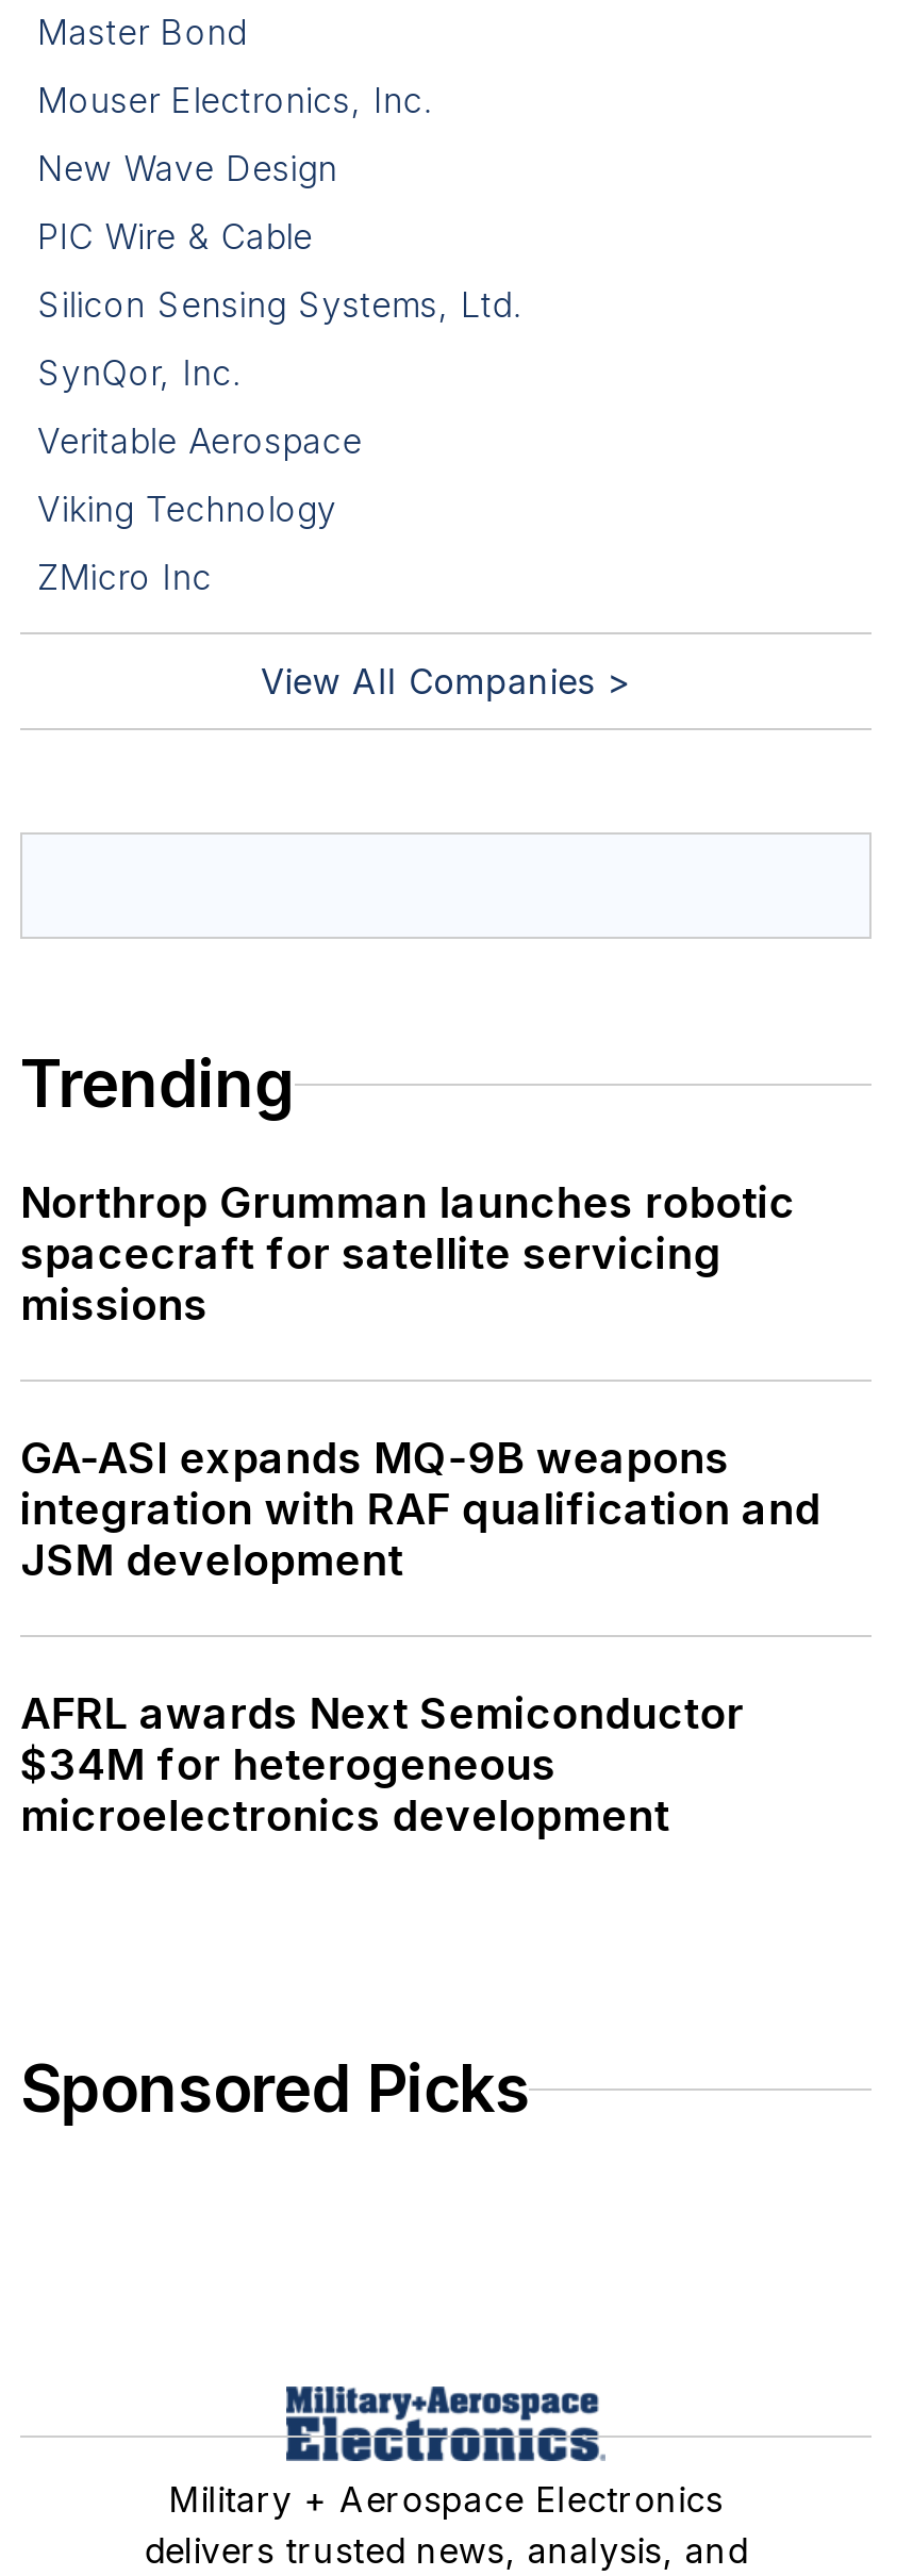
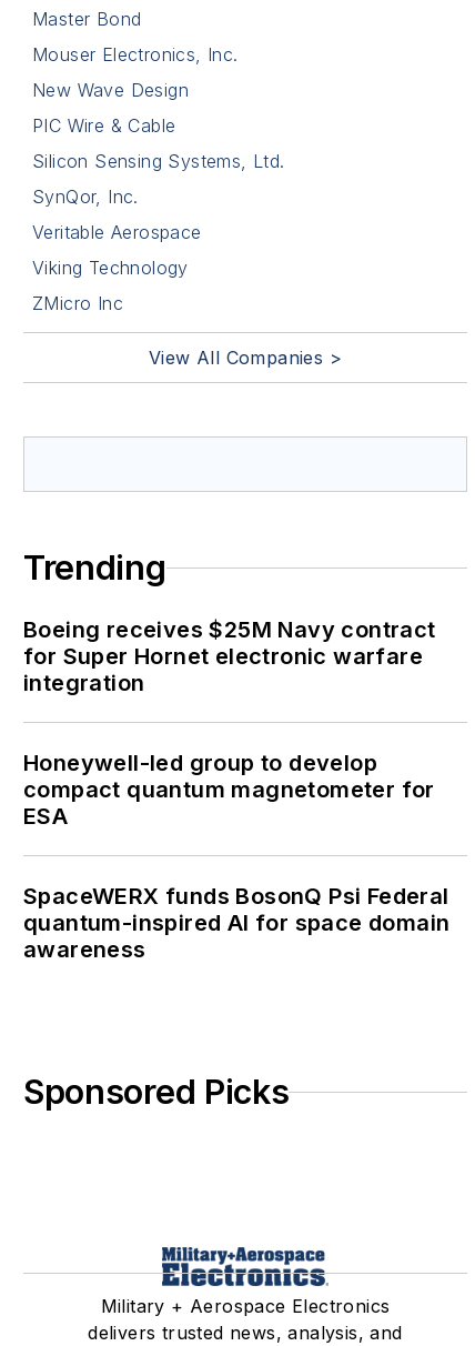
[20,1178,795,1331] Northrop Grumman launches robotic | spacecraft for satellite servicing | missions -> [23,617,436,697] Boeing receives $25M Navy contract | for Super Hornet electronic warfare | integration
[20,1434,821,1587] GA-ASI expands MQ-9B weapons | integration with RAF qualification and | JSM development -> [23,750,435,830] Honeywell-led group to develop | compact quantum magnetometer for | ESA
[20,1689,744,1842] AFRL awards Next Semiconductor | $34M for heterogeneous | microelectronics development -> [23,883,450,963] SpaceWERX funds BosonQ Psi Federal | quantum-inspired AI for space domain | awareness

